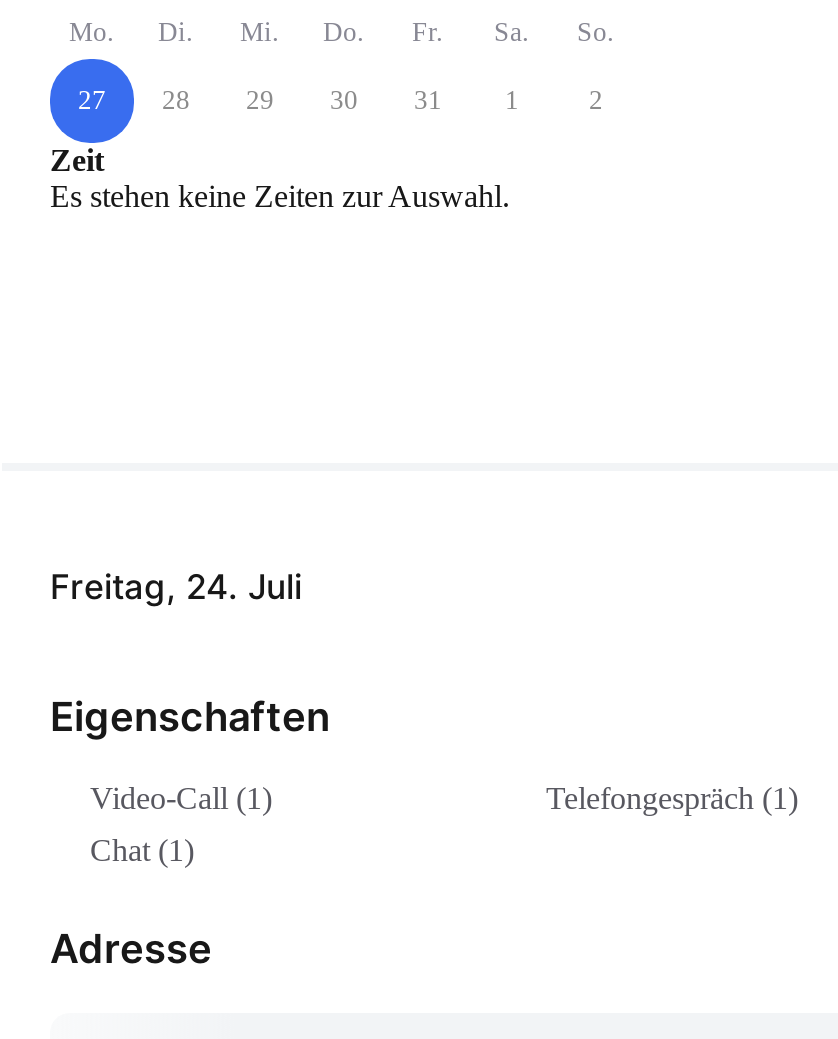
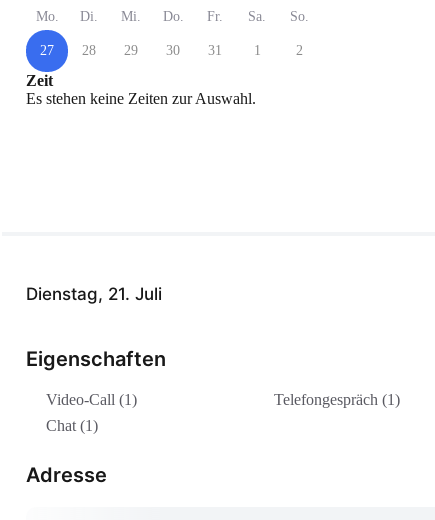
[50,566,302,606] Freitag, 24. Juli -> [26,284,162,304] Dienstag, 21. Juli

